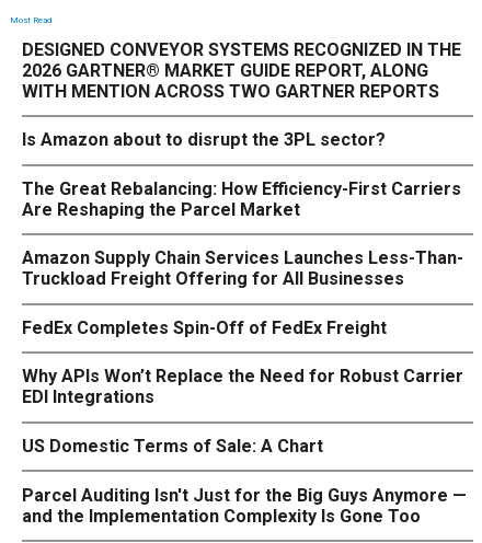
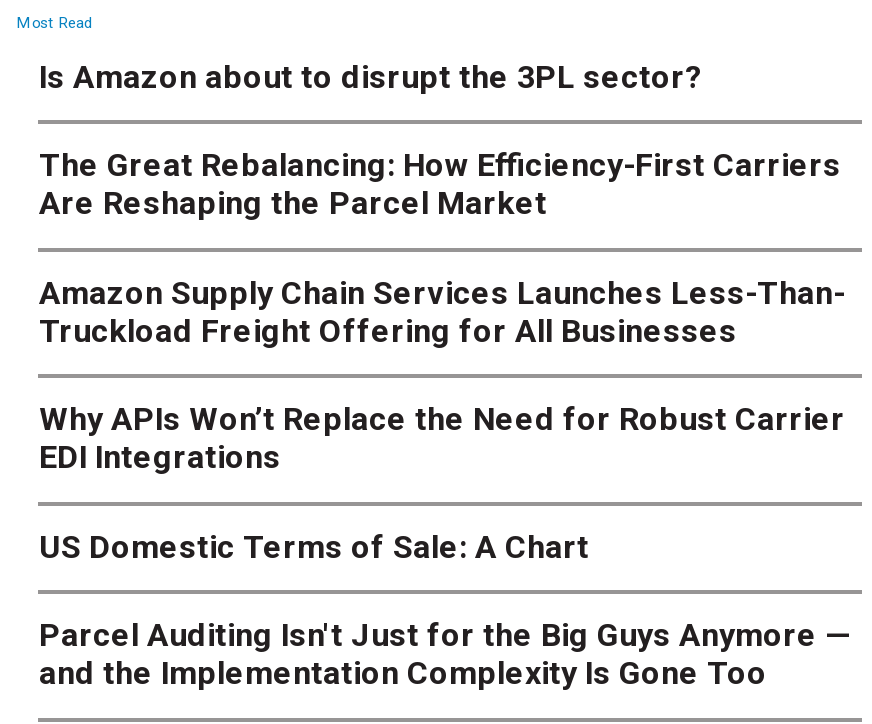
[22,39,462,102] DESIGNED CONVEYOR SYSTEMS RECOGNIZED IN THE | 2026 GARTNER® MARKET GUIDE REPORT, ALONG | WITH MENTION ACROSS TWO GARTNER REPORTS -> none
[22,317,387,338] FedEx Completes Spin-Off of FedEx Freight -> none

